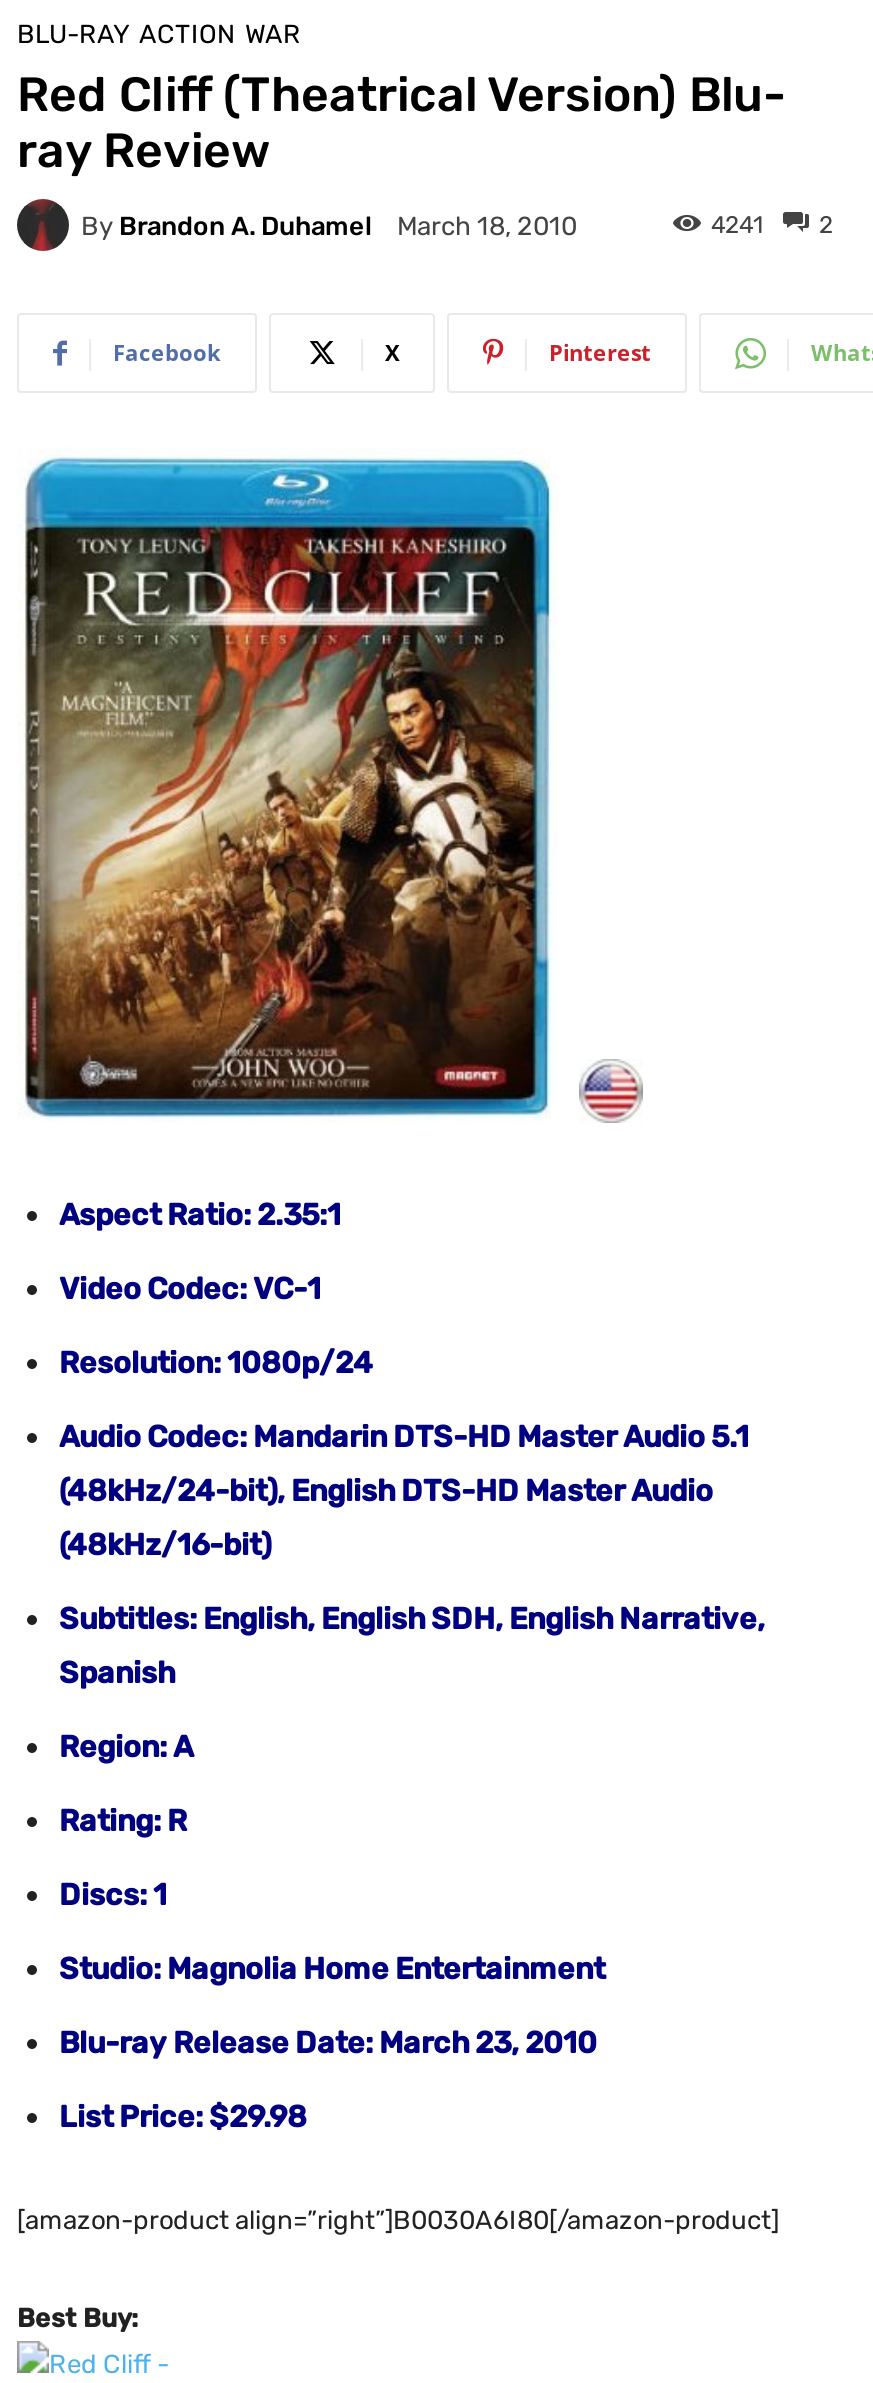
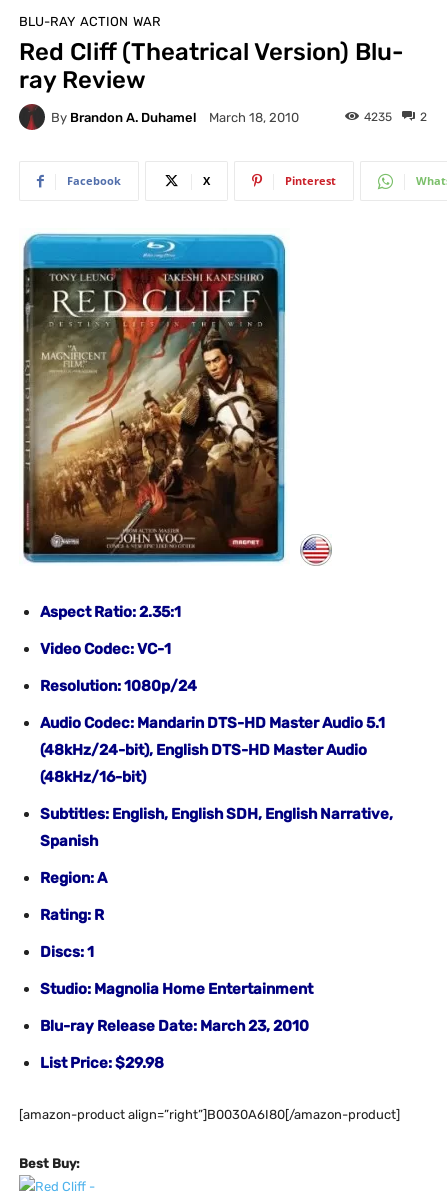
[711,211,833,239] 4241 2 -> [364,110,427,124] 4235 2

